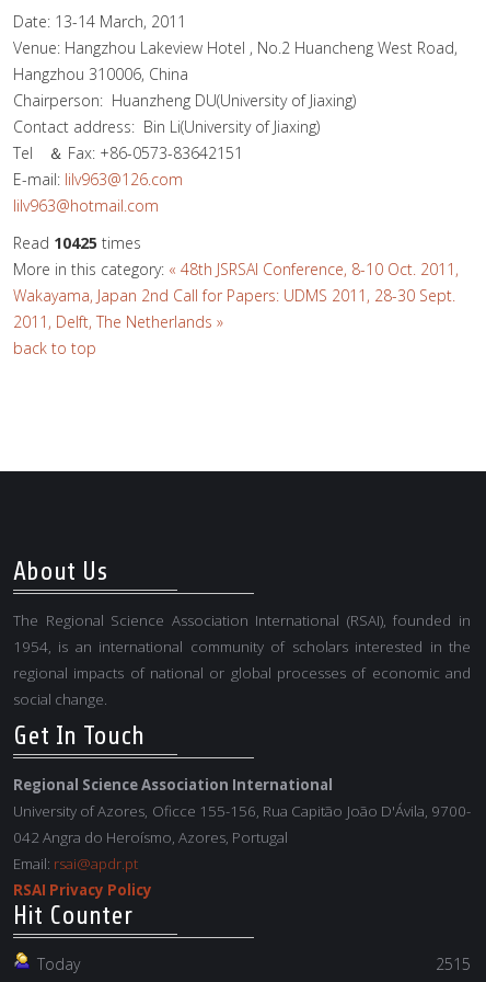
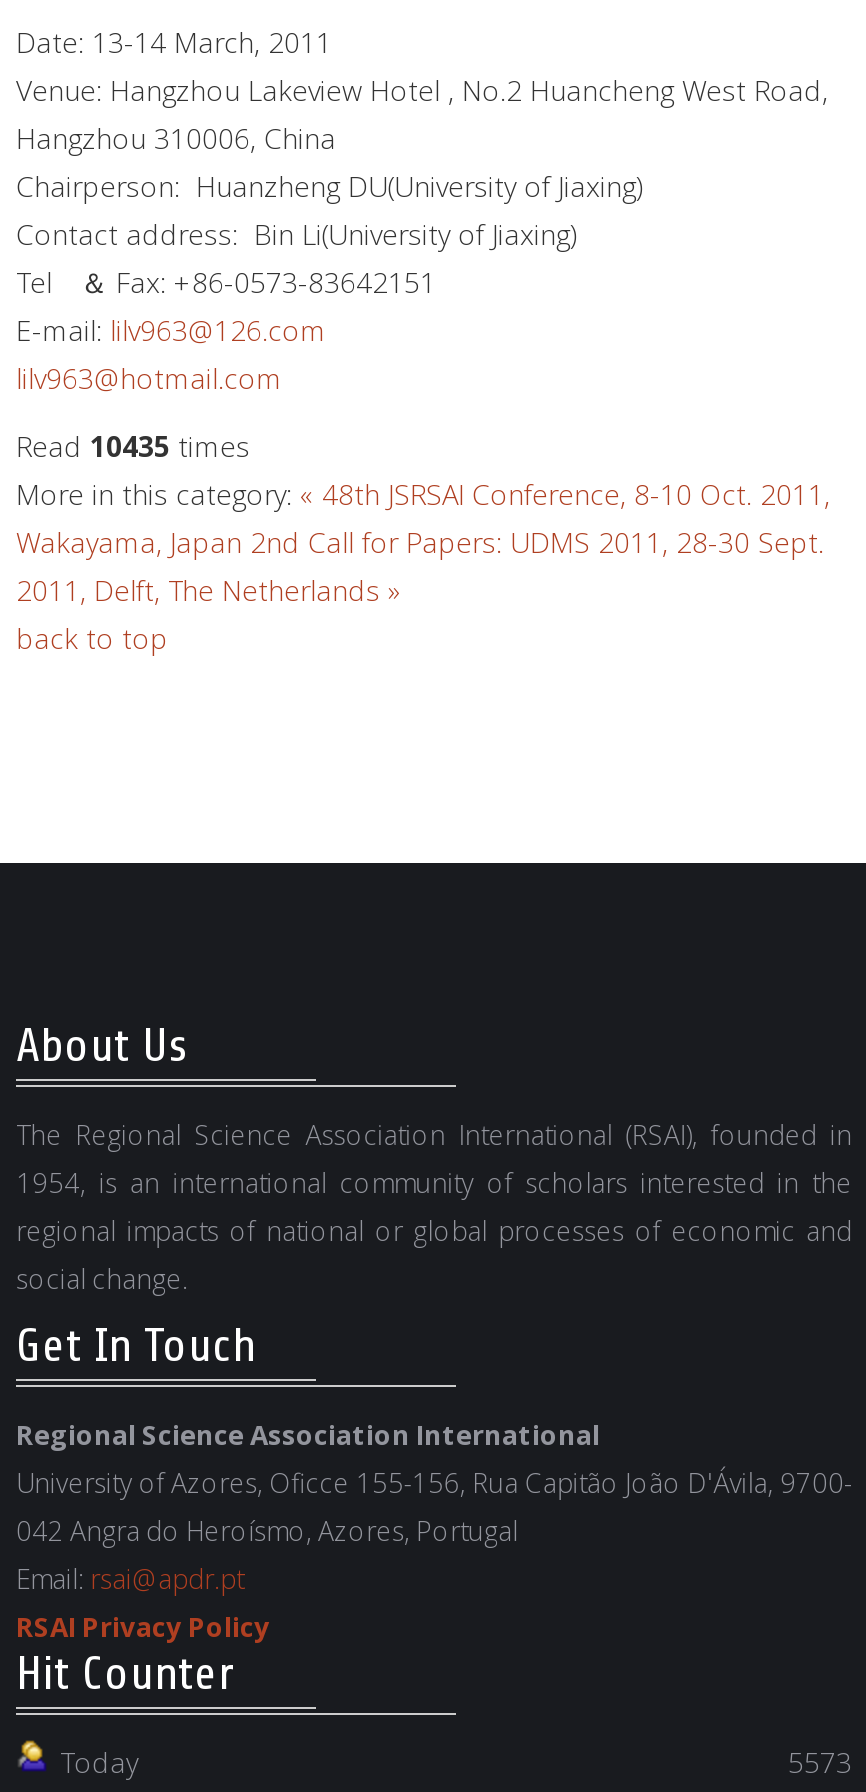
[13,232,141,253] Read 10425 times -> [16,427,250,465] Read 10435 times
[436,954,471,974] 2515 -> [788,1743,852,1781] 5573

